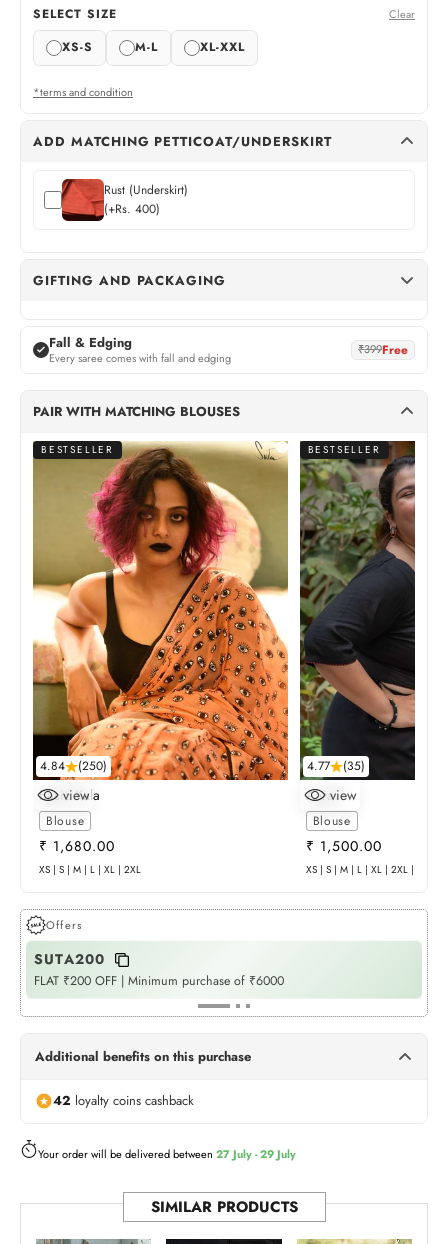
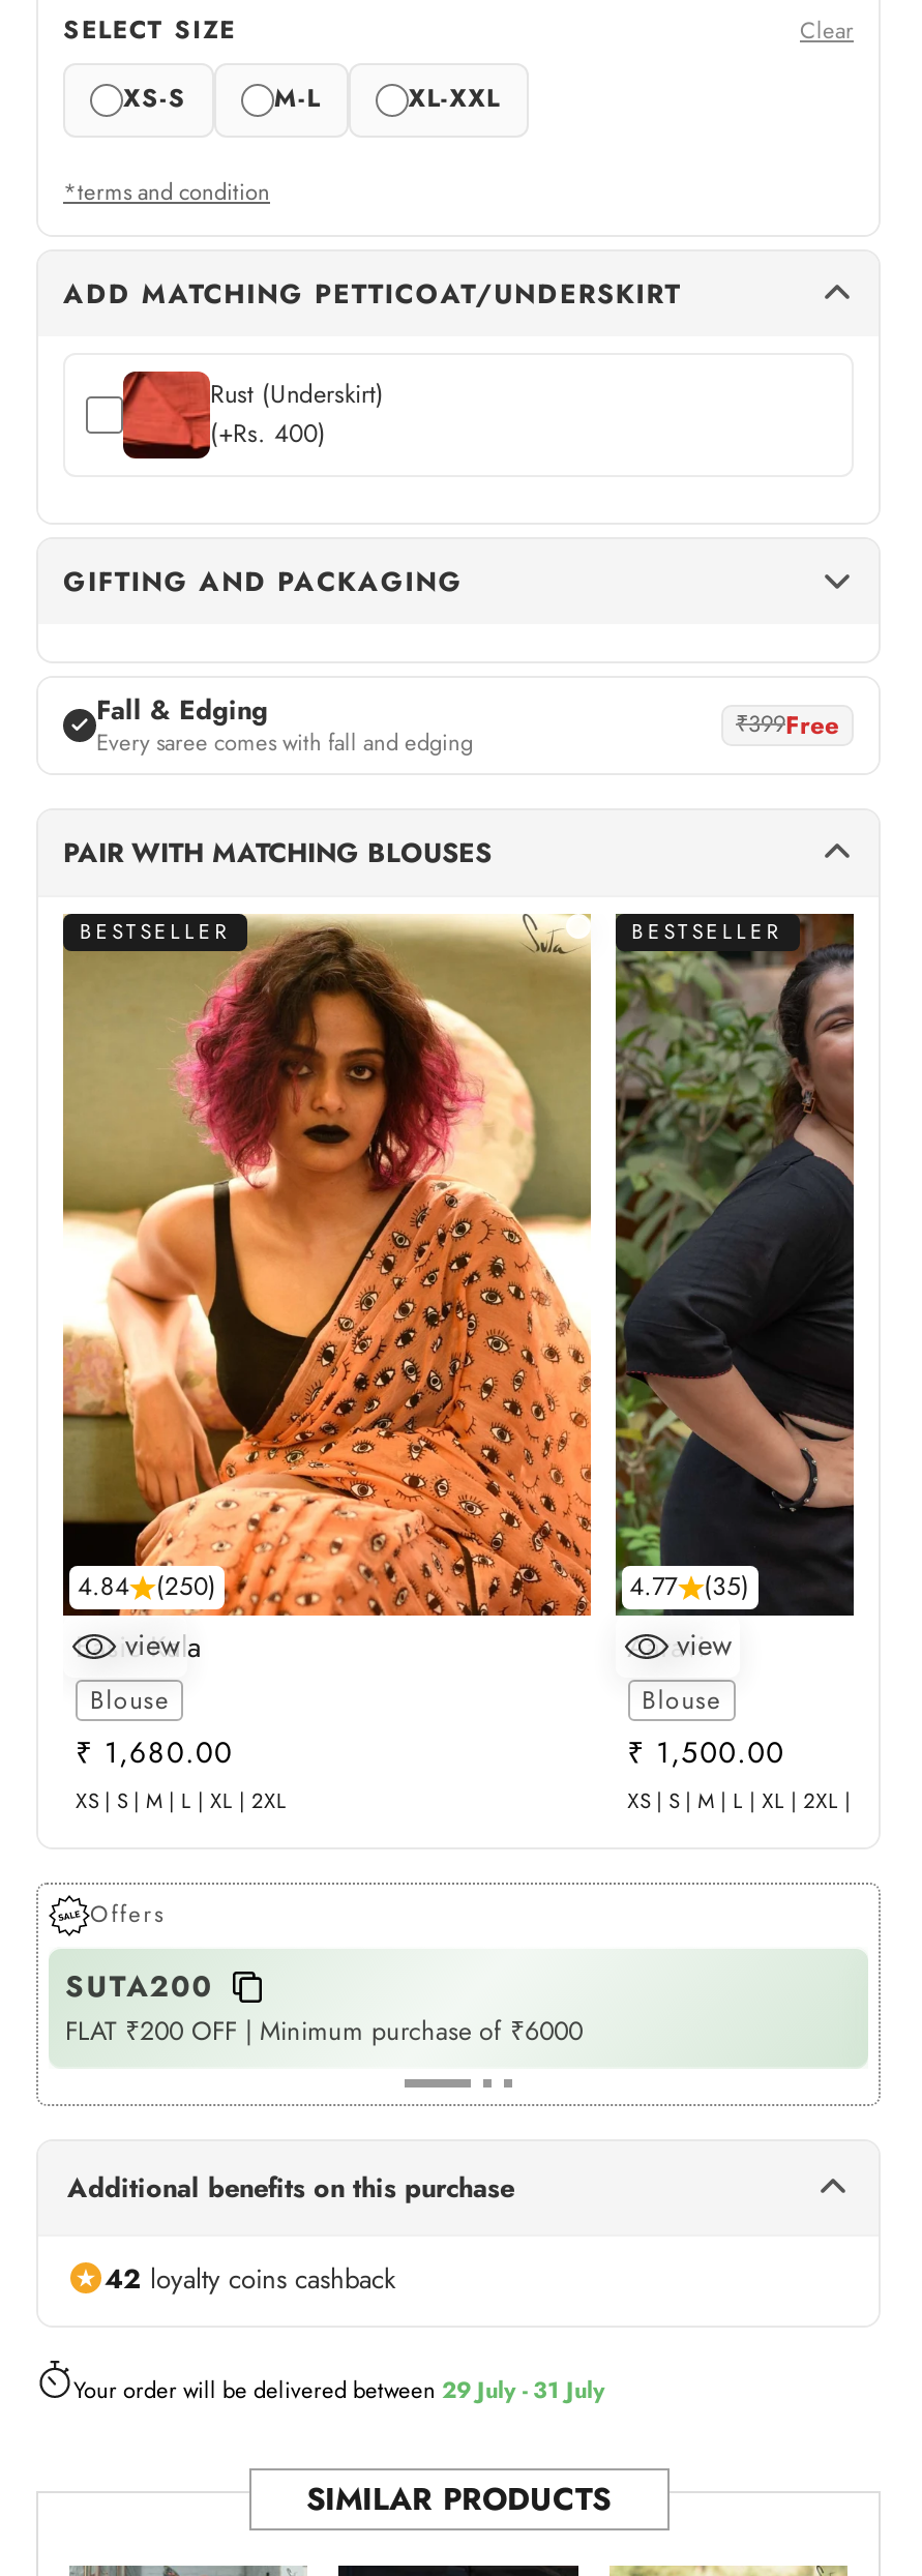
[38,1146,296,1162] Your order will be delivered between 27 July - 29 July -> [73,2373,605,2406] Your order will be delivered between 29 July - 31 July

